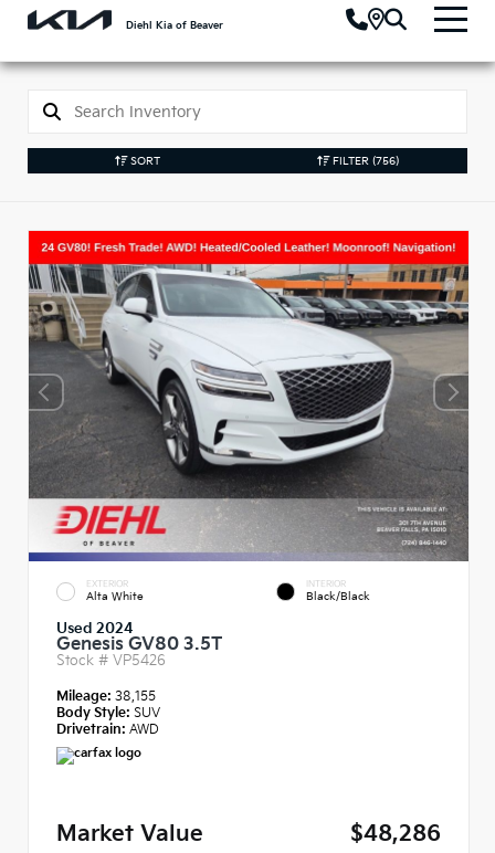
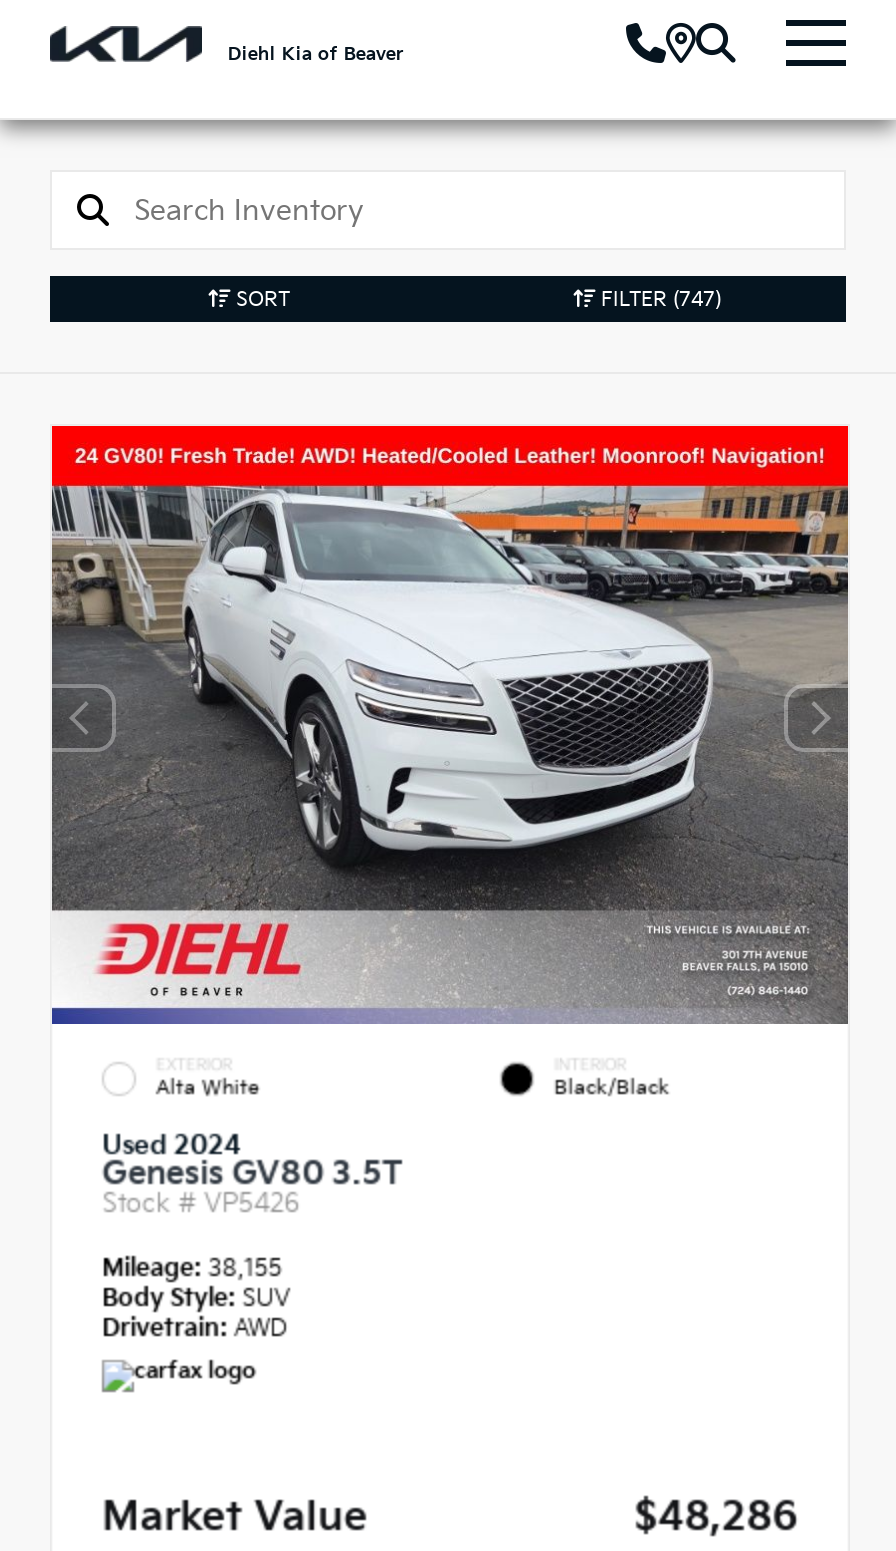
[329,154,398,168] FILTER (756) -> [595,288,721,312] FILTER (747)

